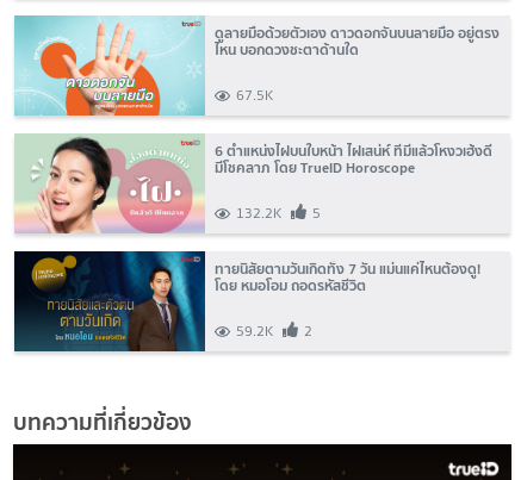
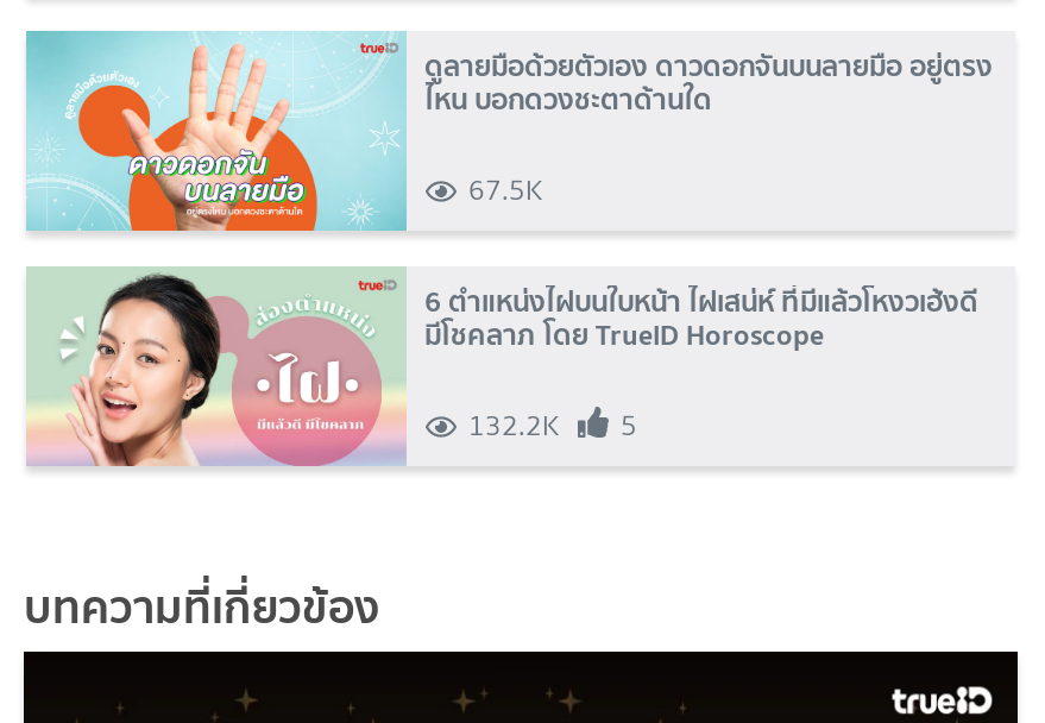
[13,250,480,353] [image] | ทายนิสัยตามวันเกิดทั้ง 7 วัน แม่นแค่ไหนต้องดู! | โดย หมอโอม ถอดรหัสชีวิต | 59.2K | 2 -> none

